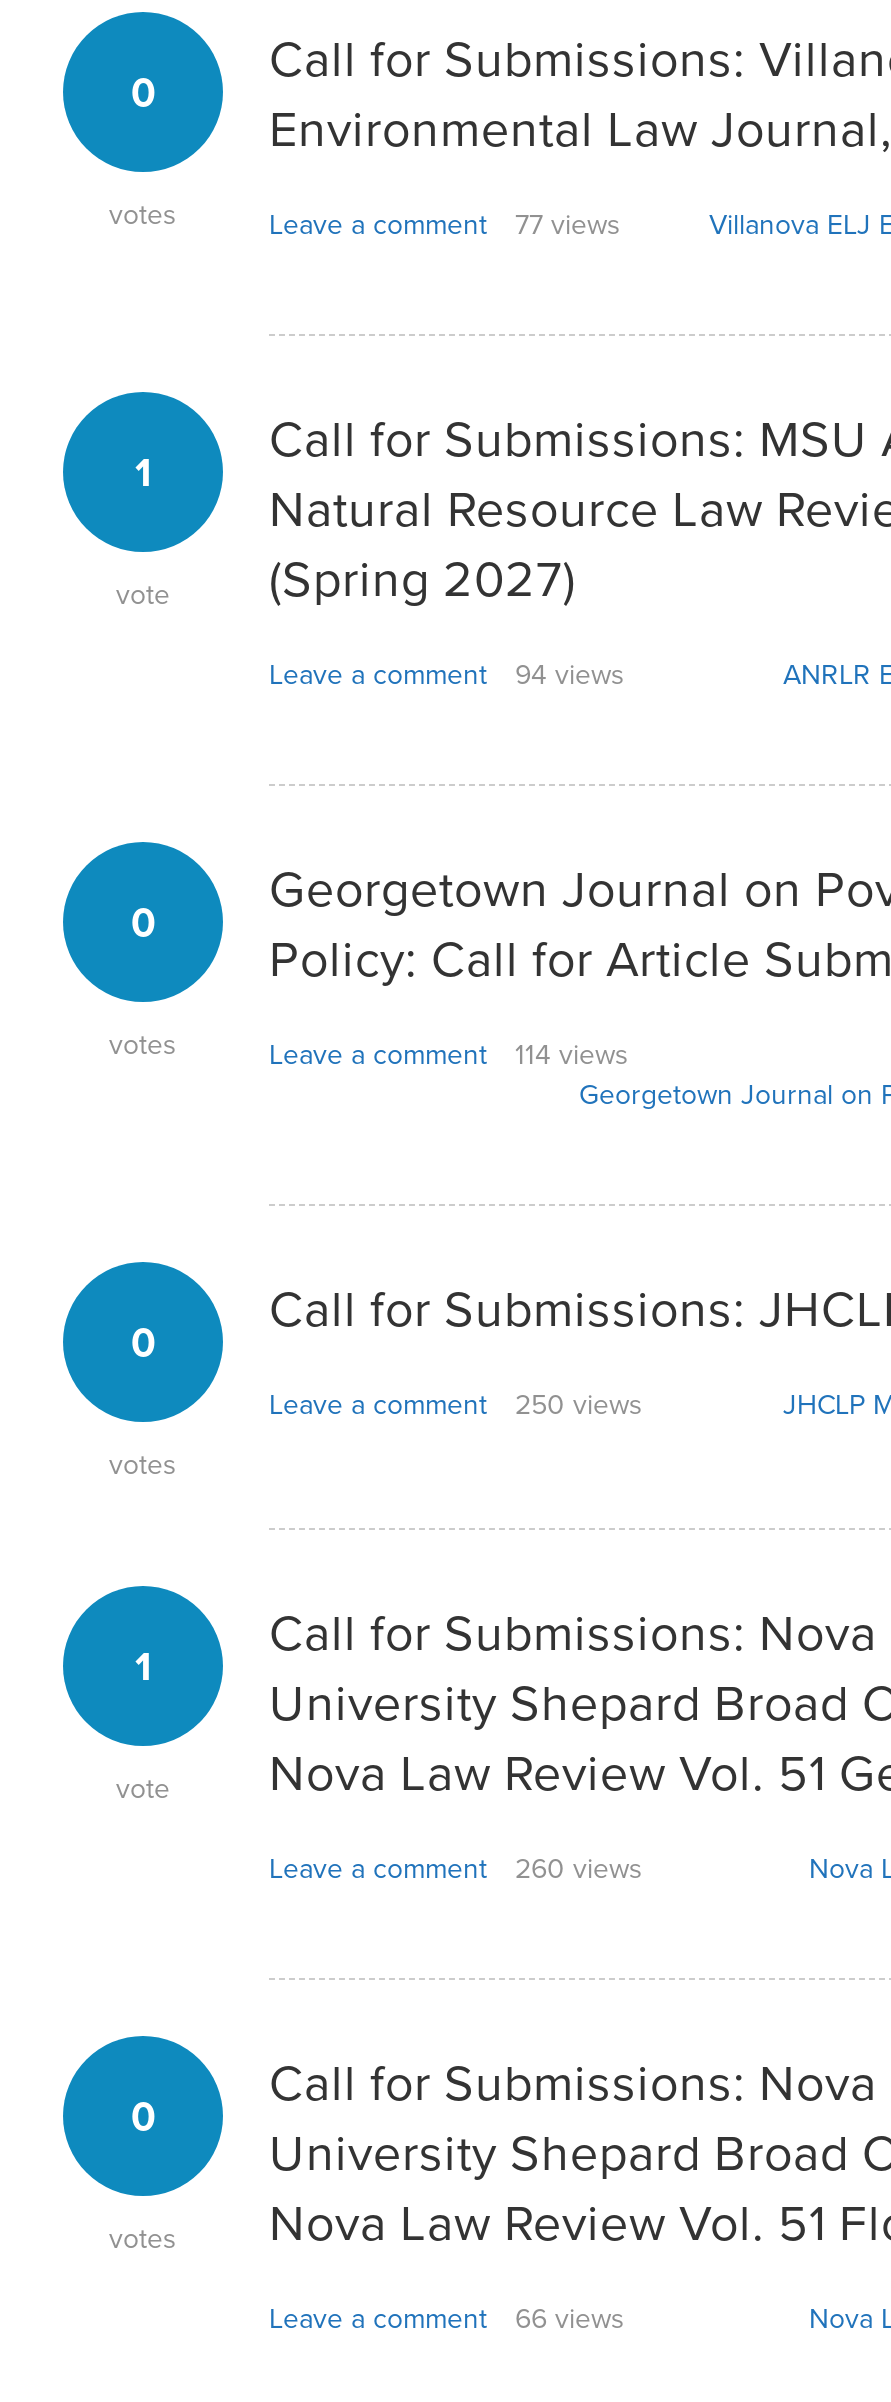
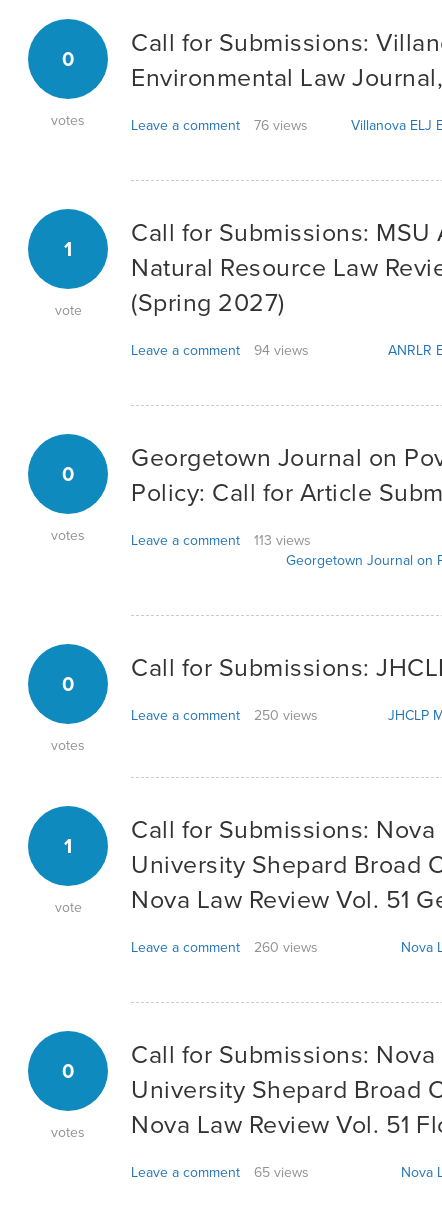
[269,204,621,244] Leave a comment 77 views -> [131,115,308,135] Leave a comment 76 views
[269,1034,629,1074] Leave a comment 114 views -> [131,530,311,550] Leave a comment 113 views
[269,2298,625,2338] Leave a comment 66 views -> [131,1162,309,1182] Leave a comment 65 views

